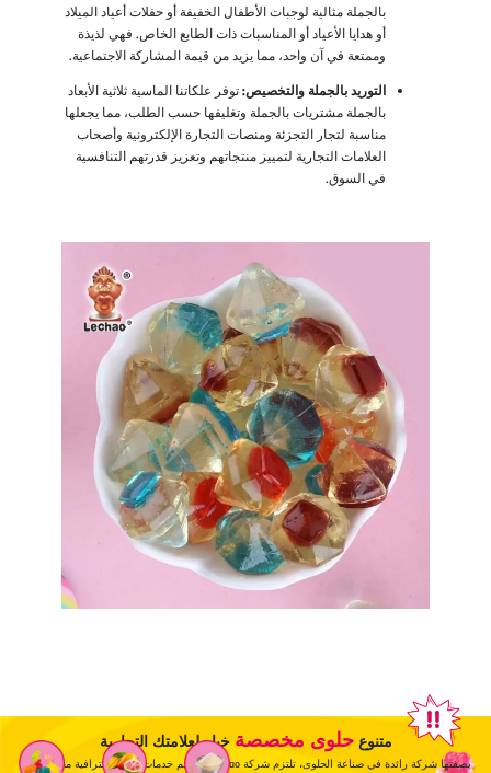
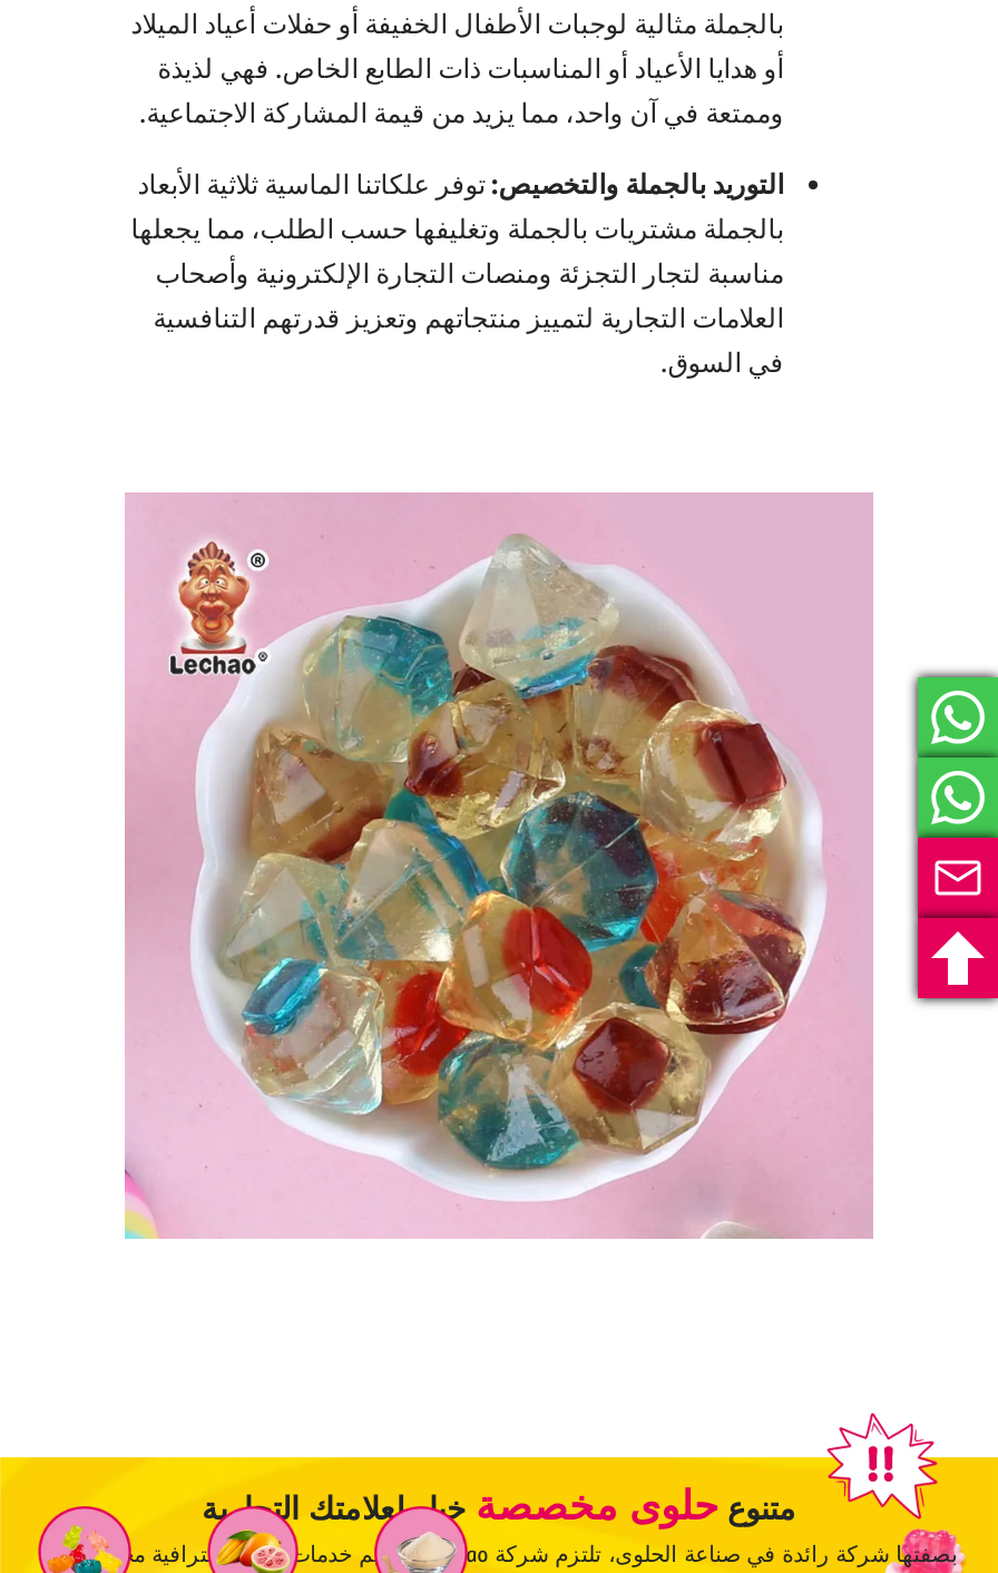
none -> [911,671,991,1005] [image]

